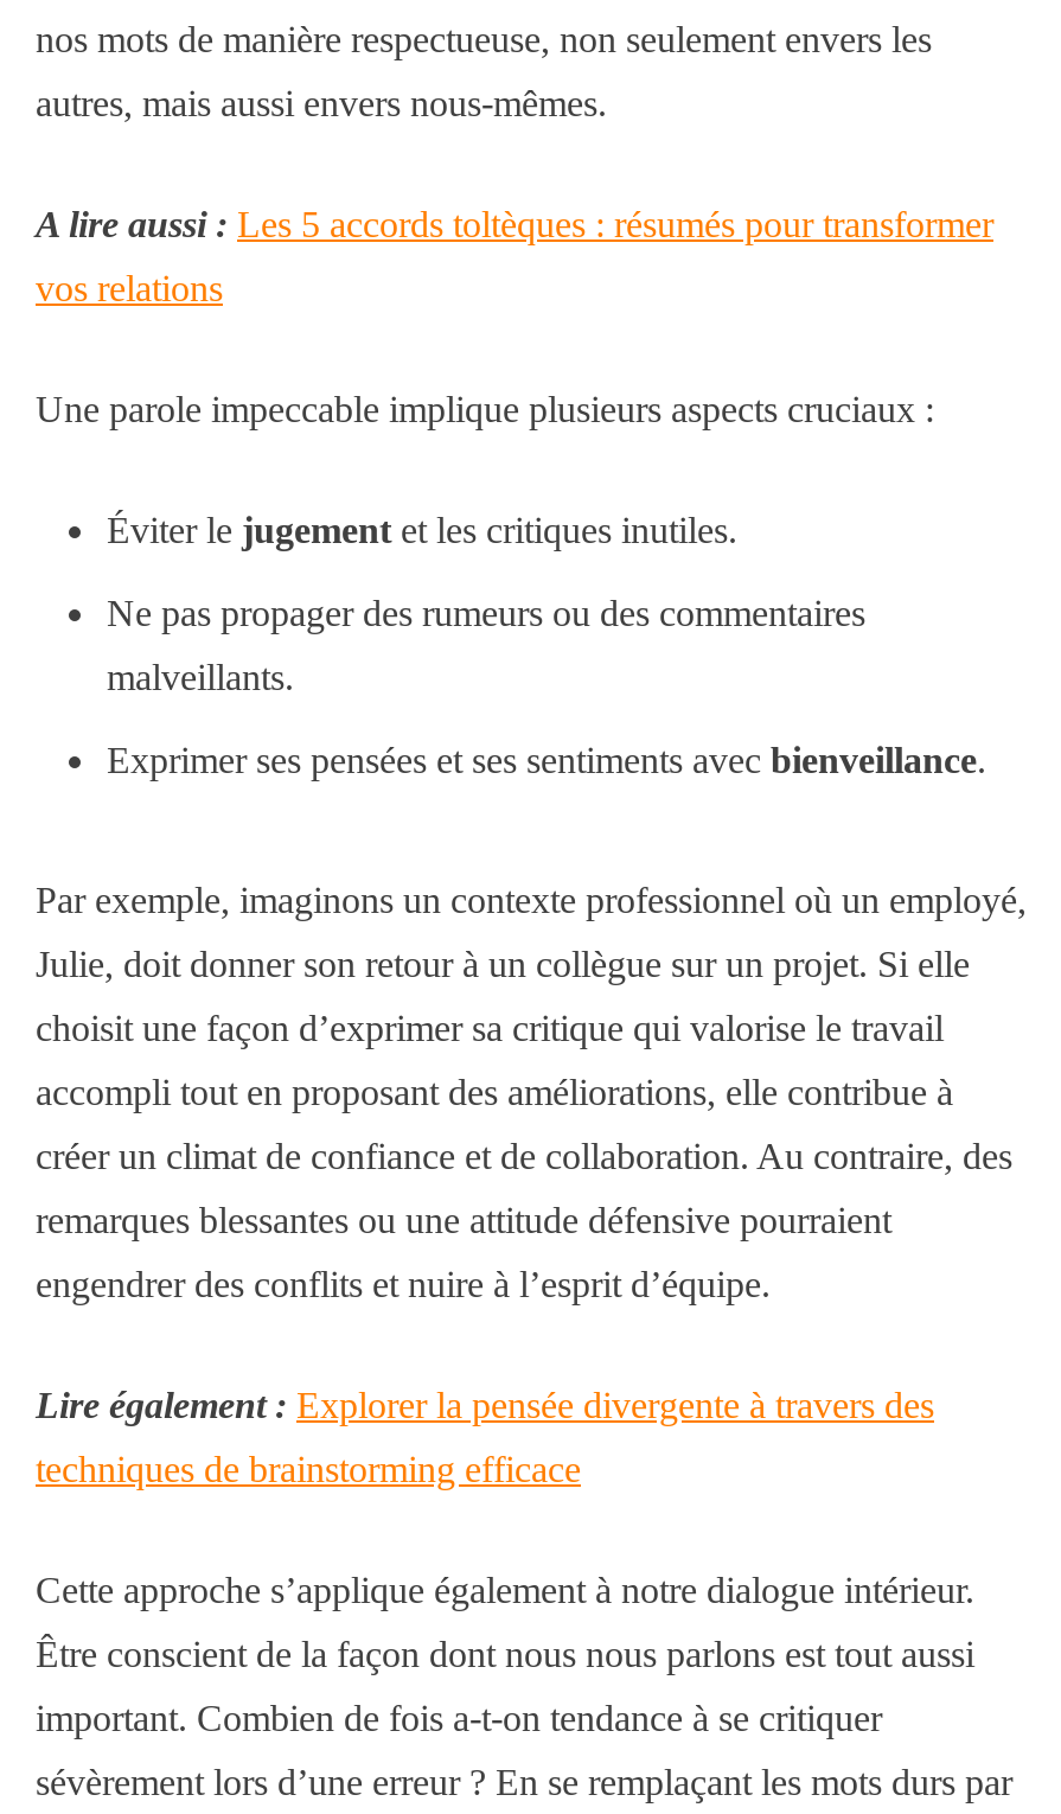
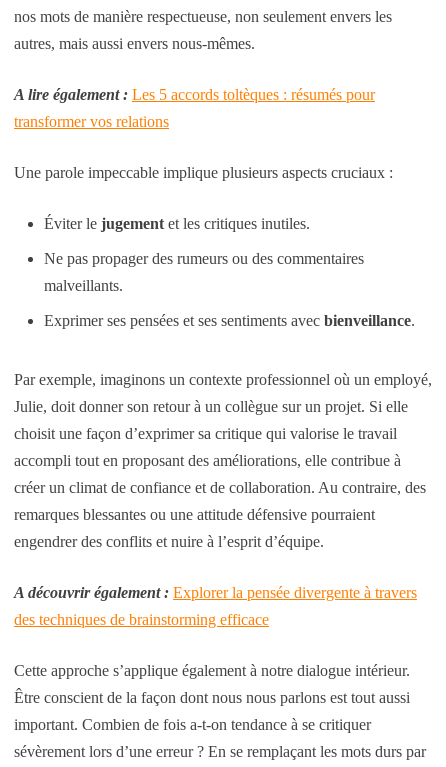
[36,203,993,243] A lire aussi : Les 5 accords toltèques : résumés pour transformer -> [14,85,375,102] A lire également : Les 5 accords toltèques : résumés pour
[36,267,223,307] vos relations -> [14,112,169,129] transformer vos relations
[36,1384,934,1424] Lire également : Explorer la pensée divergente à travers des -> [14,583,417,600] A découvrir également : Explorer la pensée divergente à travers
[36,1448,581,1488] techniques de brainstorming efficace -> [14,610,269,627] des techniques de brainstorming efficace

